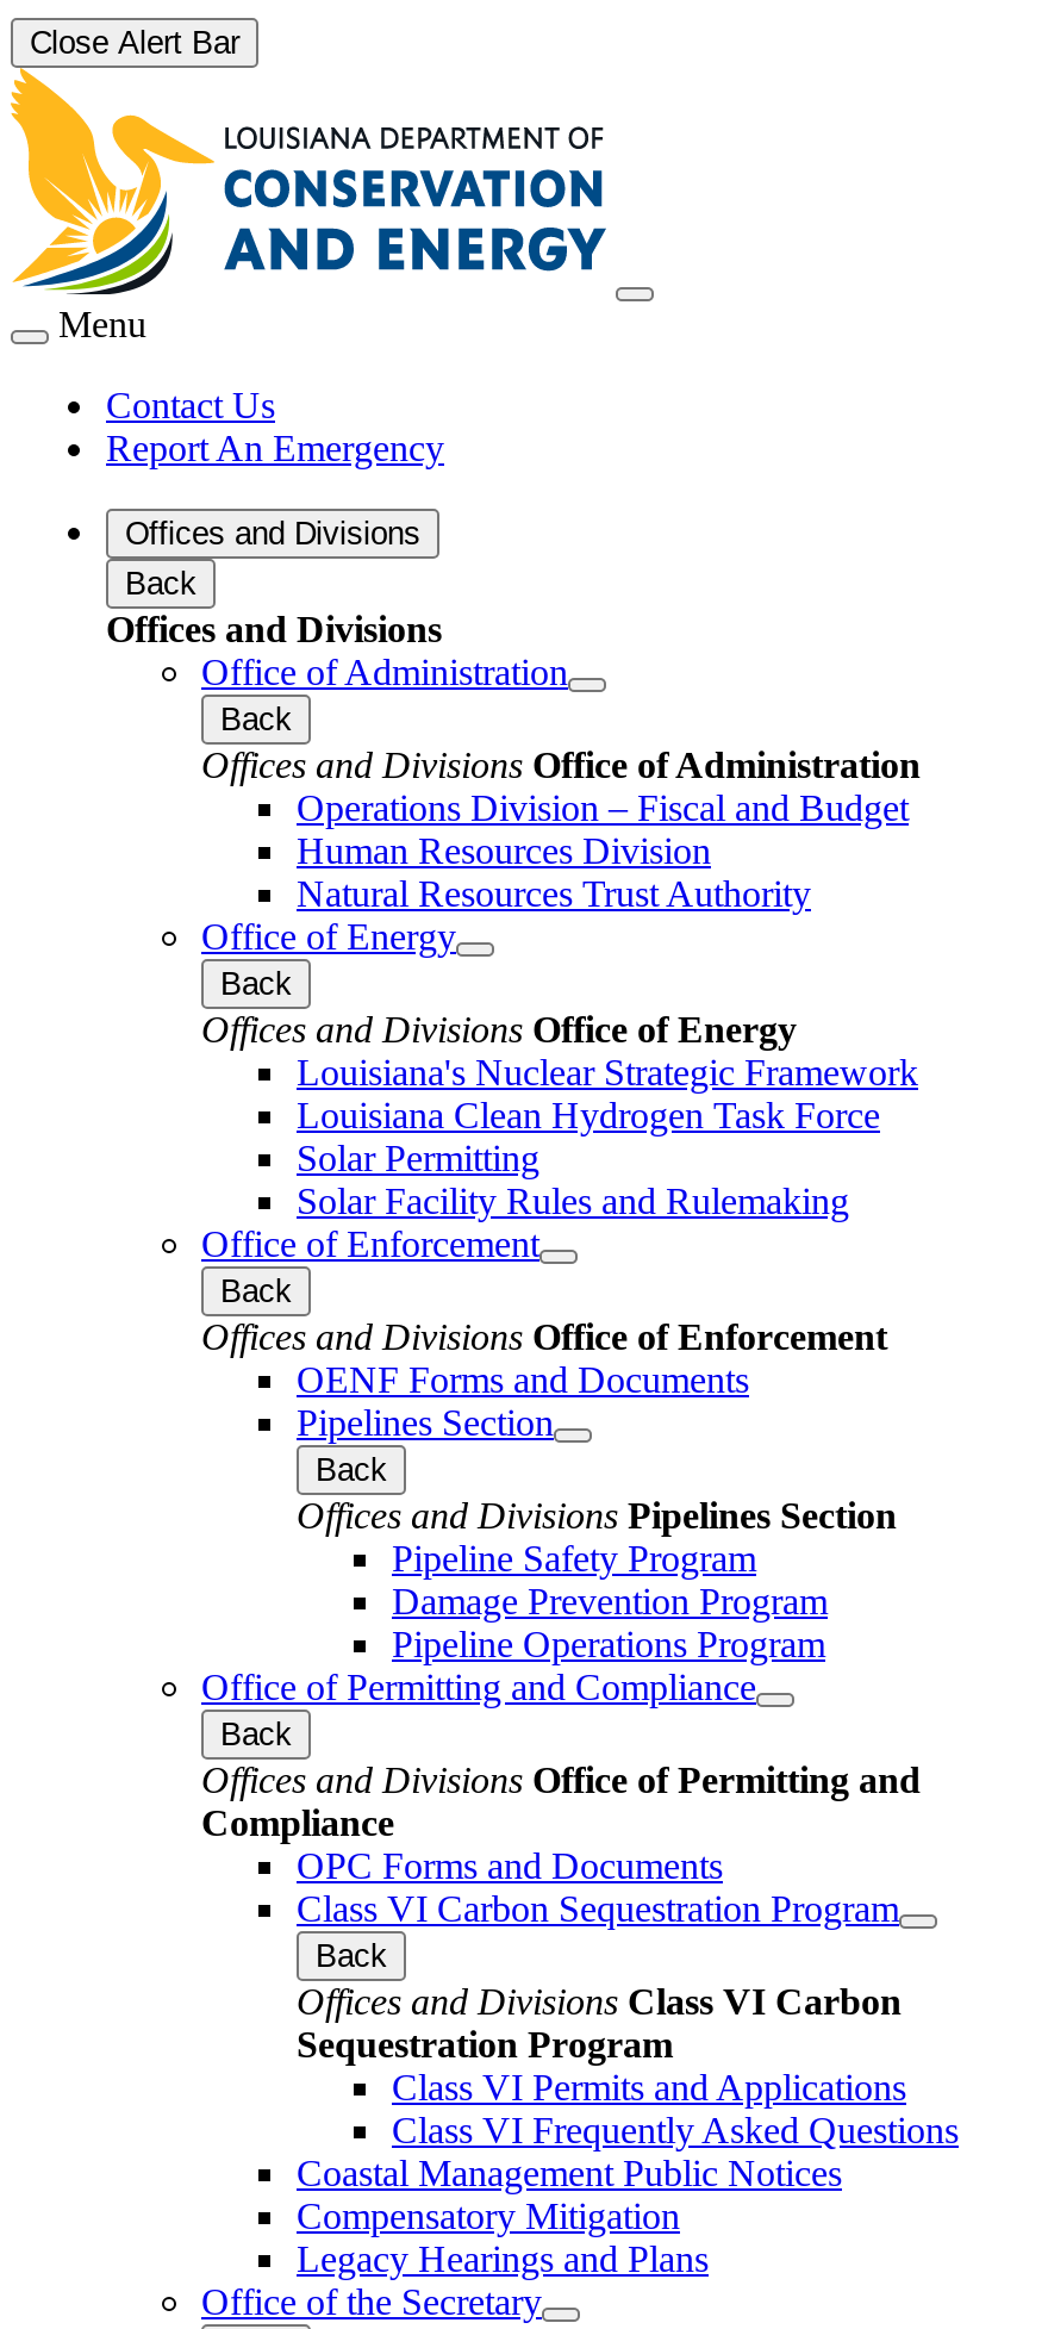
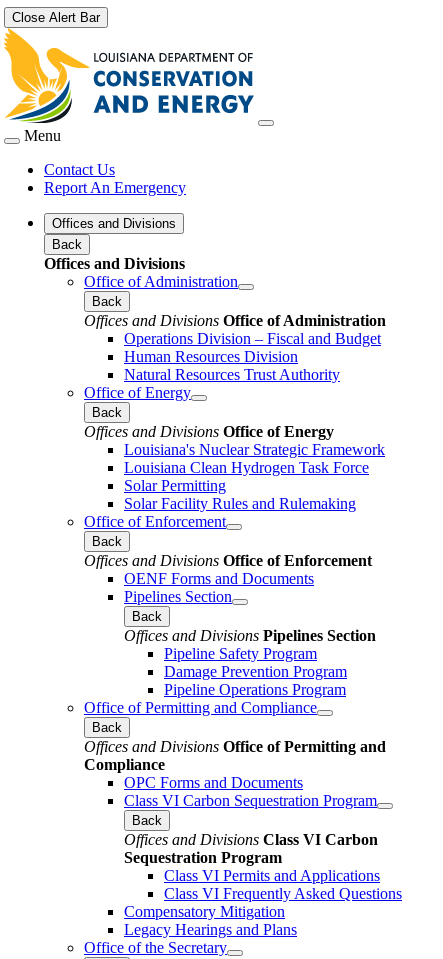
[297,2152,842,2192] Coastal Management Public Notices -> none

